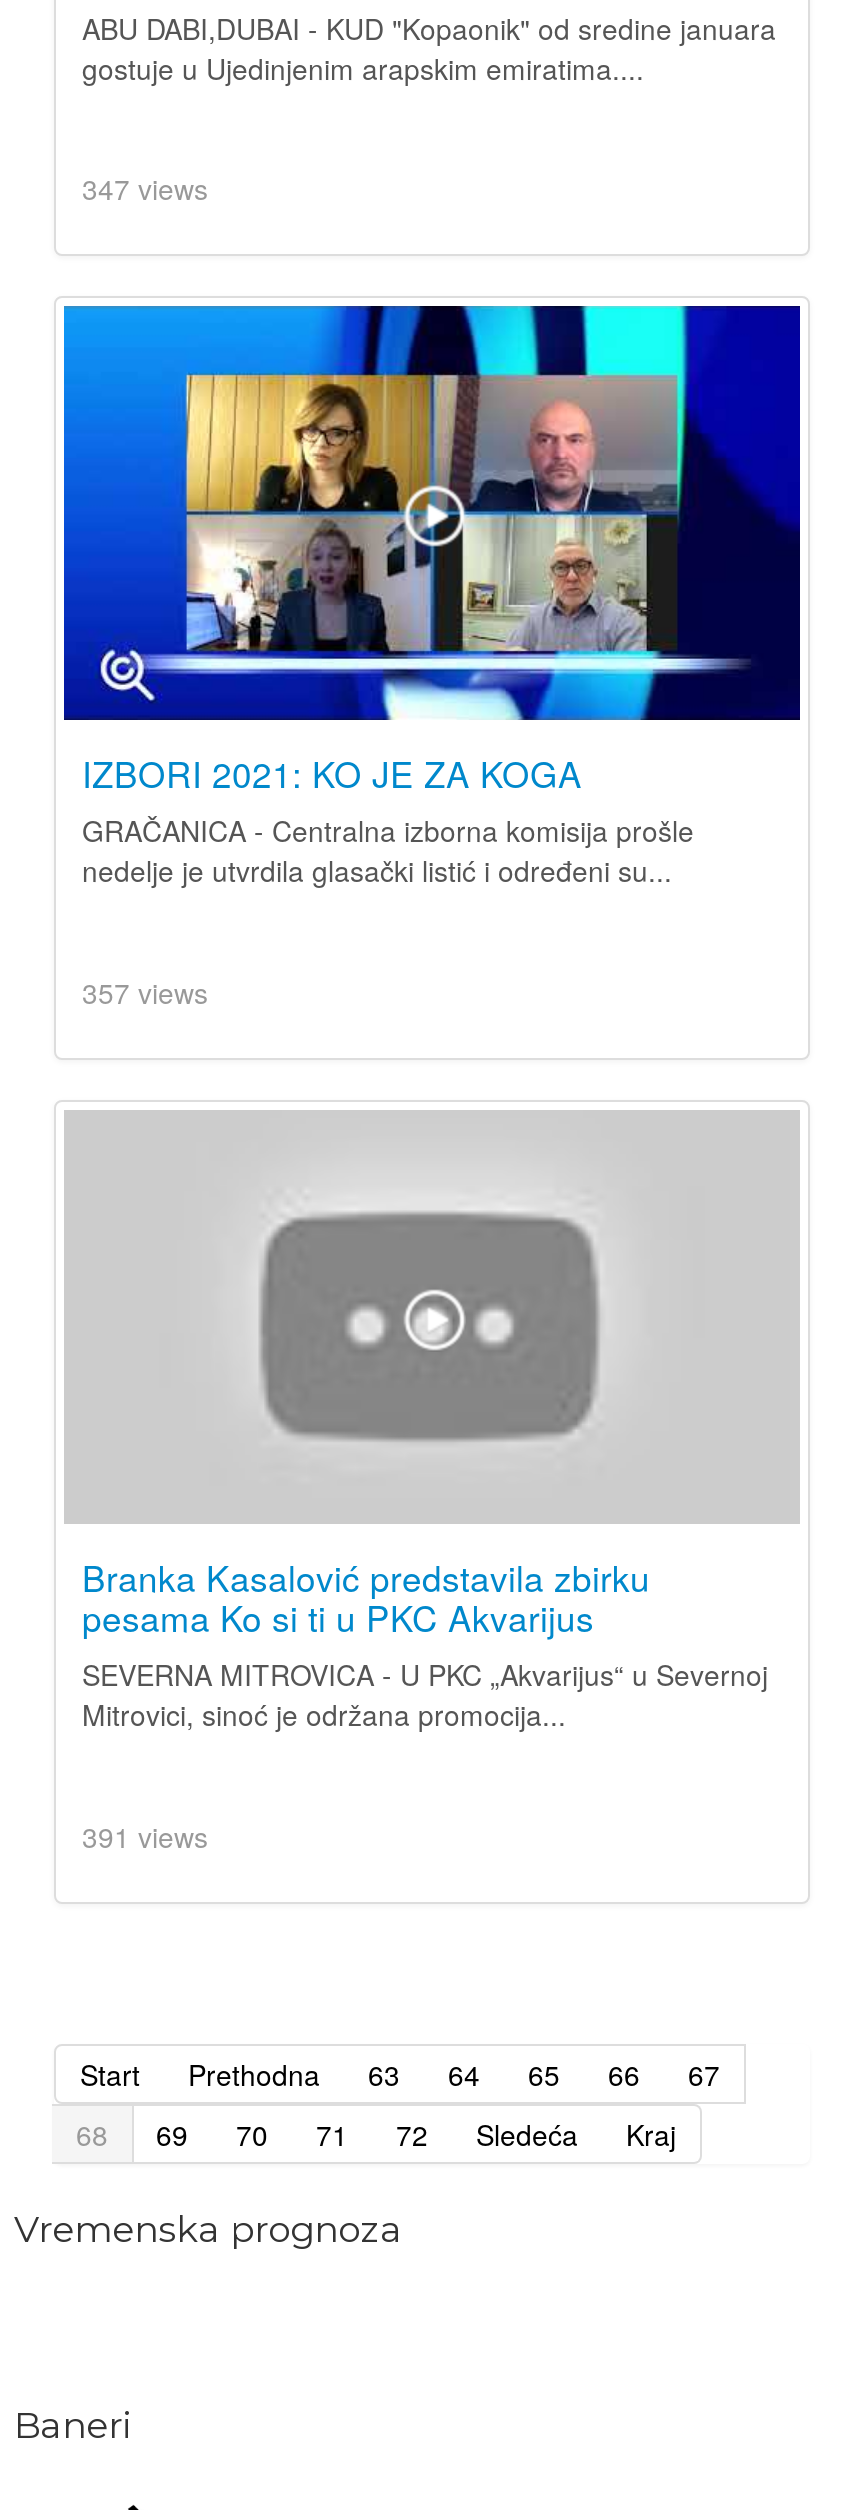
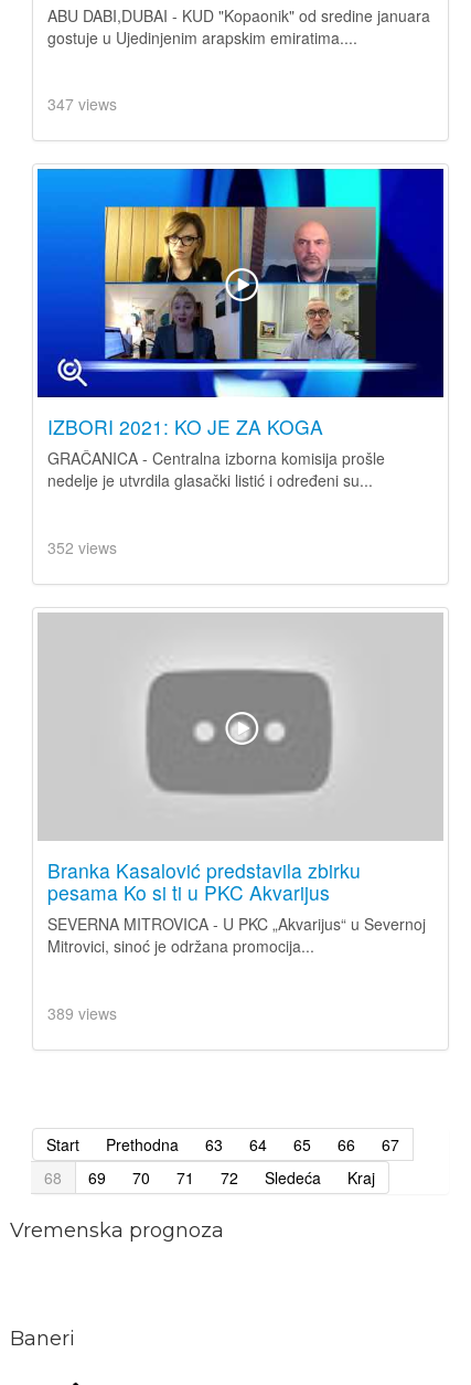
[82,972,208,1012] 357 views -> [47,537,117,559] 352 views
[82,1816,208,1856] 391 views -> [47,1002,117,1024] 389 views

